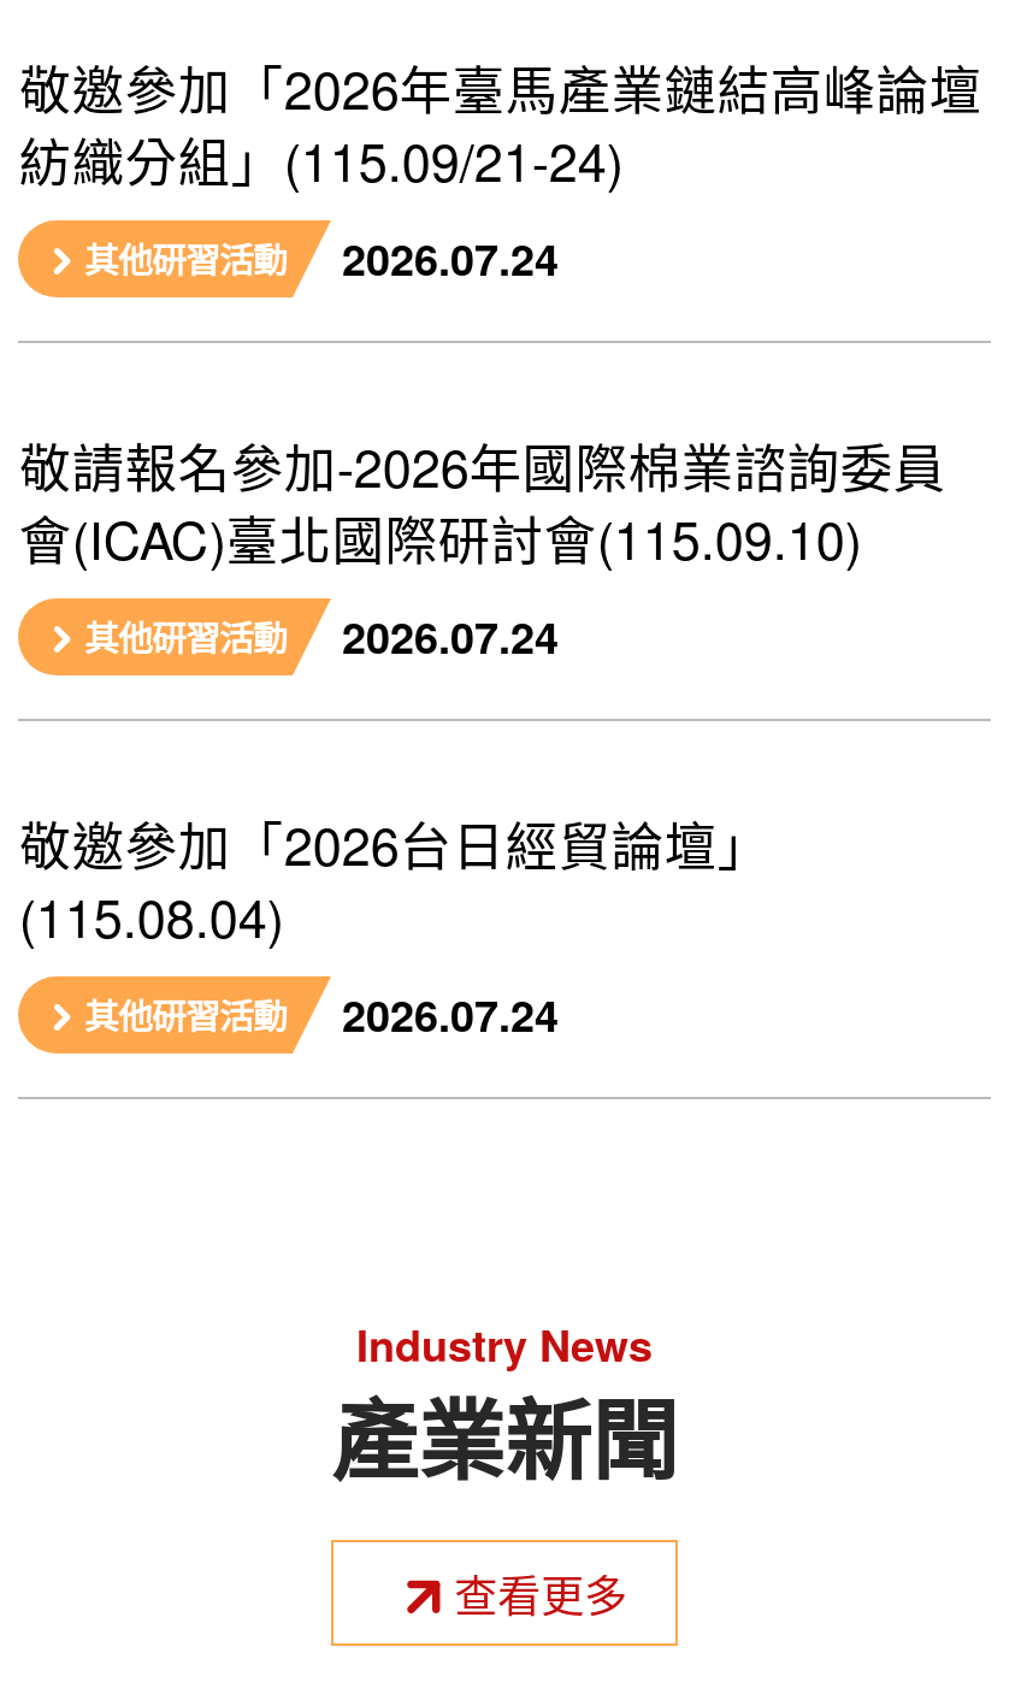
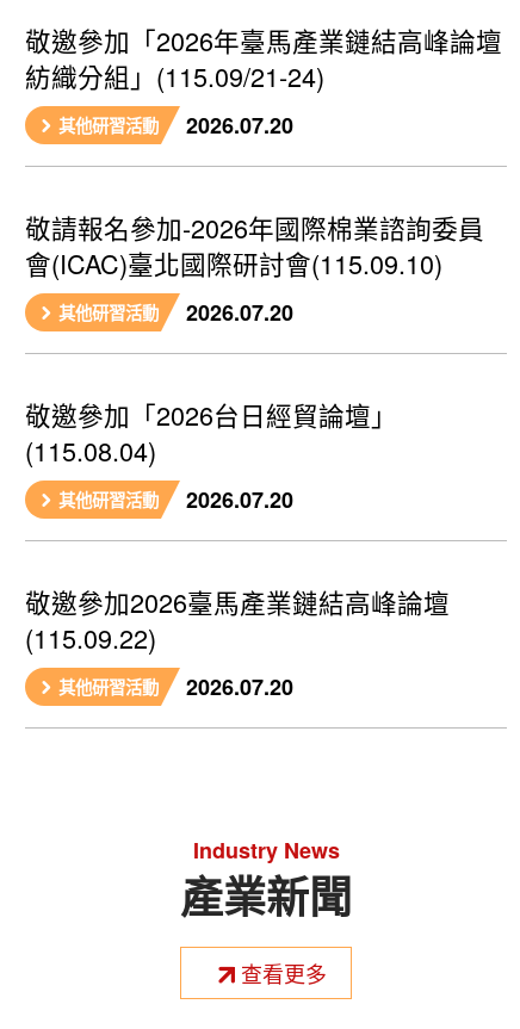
[84,228,559,290] 其他研習活動 2026.07.24 -> [58,110,293,141] 其他研習活動 2026.07.20
[84,606,559,668] 其他研習活動 2026.07.24 -> [58,297,293,328] 其他研習活動 2026.07.20
[342,984,559,1046] 2026.07.24 -> [26,484,450,702] 2026.07.20 | 敬邀參加2026臺馬產業鏈結高峰論壇 | (115.09.22) | 其他研習活動 | 2026.07.20

